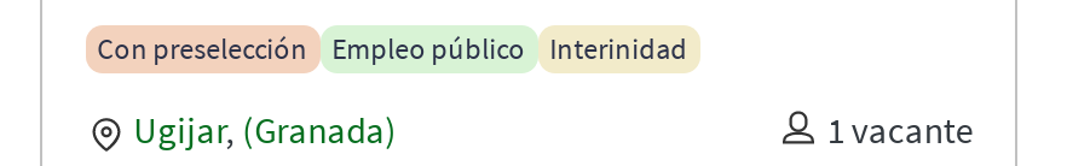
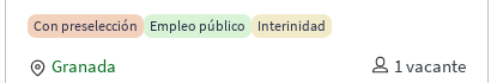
[133,107,397,153] Ugijar, (Granada) -> [51,54,116,77] Granada

